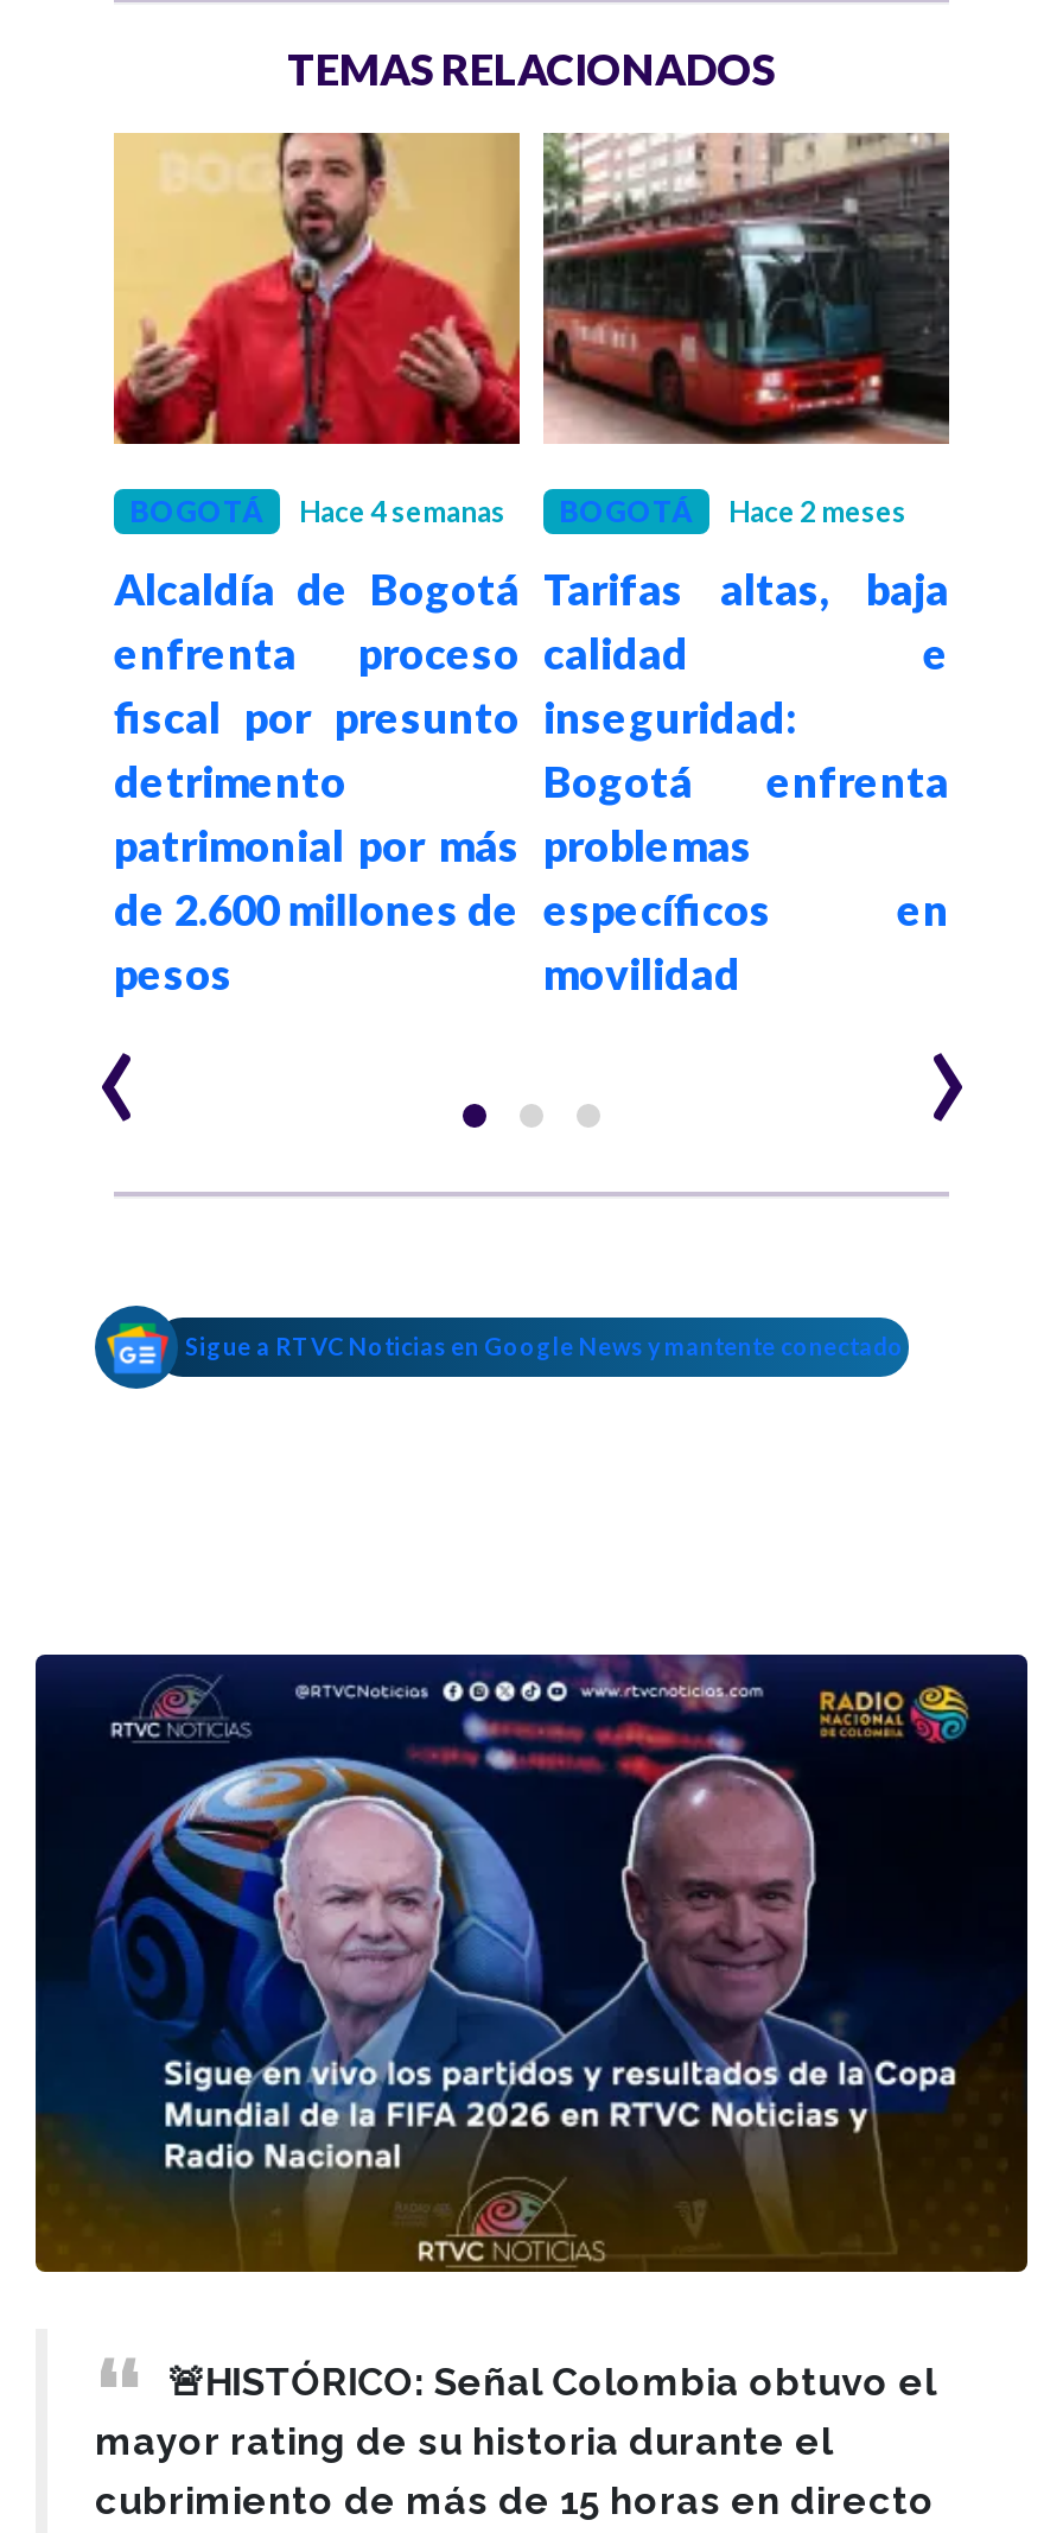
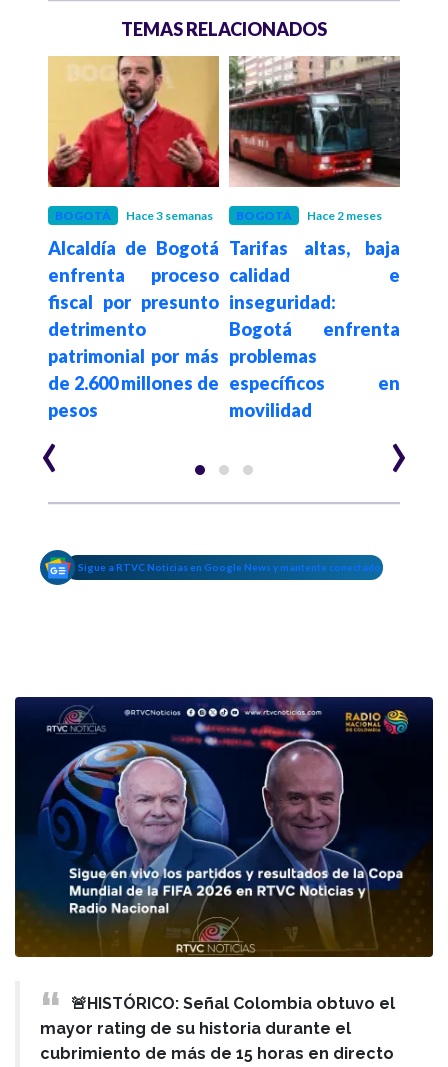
[299,493,505,528] Hace 4 semanas -> [126,208,213,223] Hace 3 semanas

